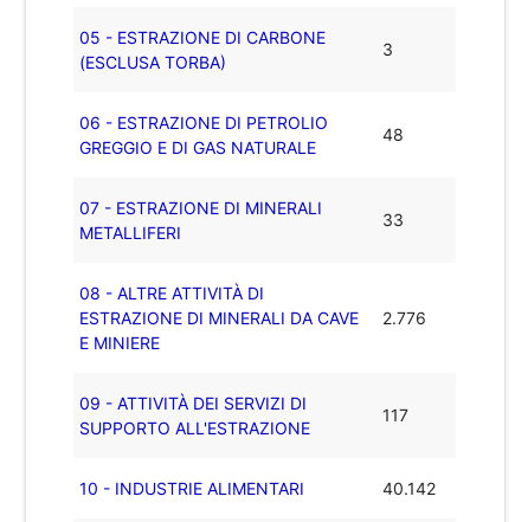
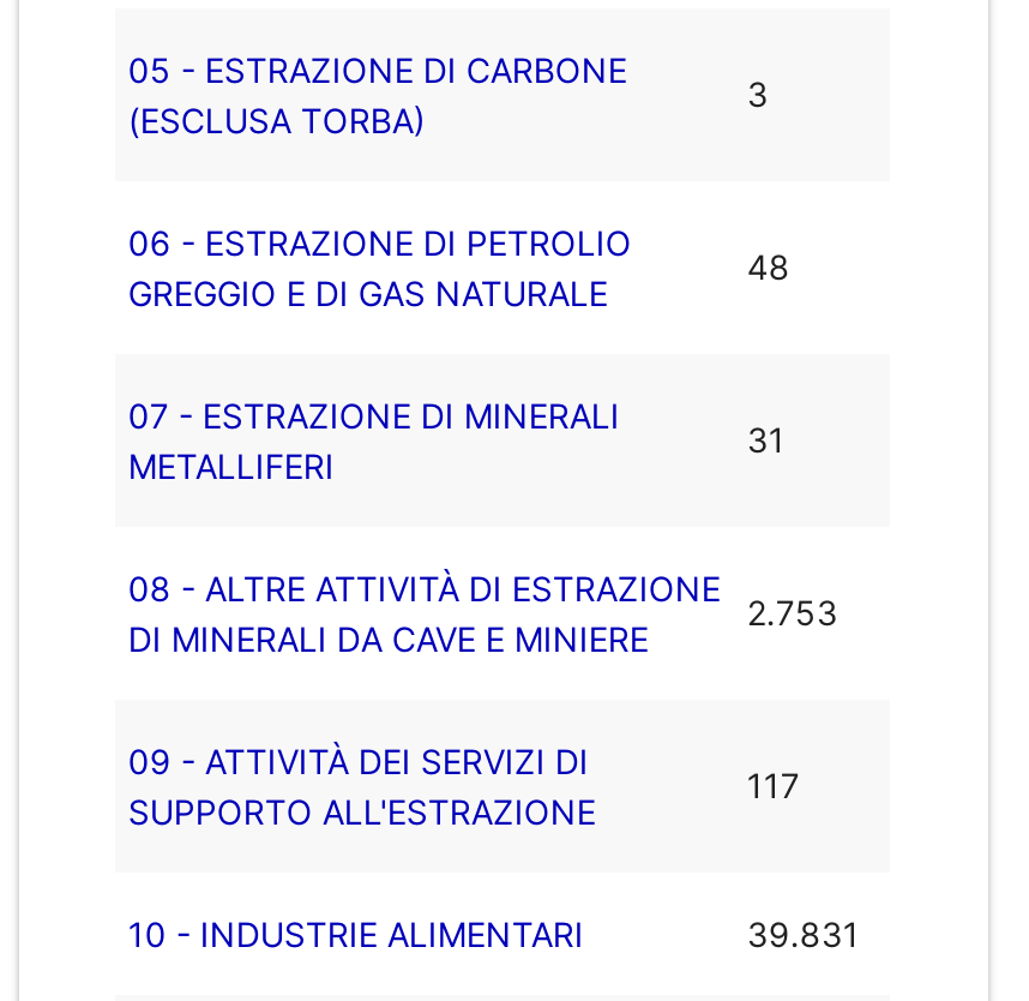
[383,210,404,230] 33 -> [747,419,785,460] 31
[383,308,427,328] 2.776 -> [747,592,838,633] 2.753
[383,478,436,499] 40.142 -> [747,914,860,955] 39.831

